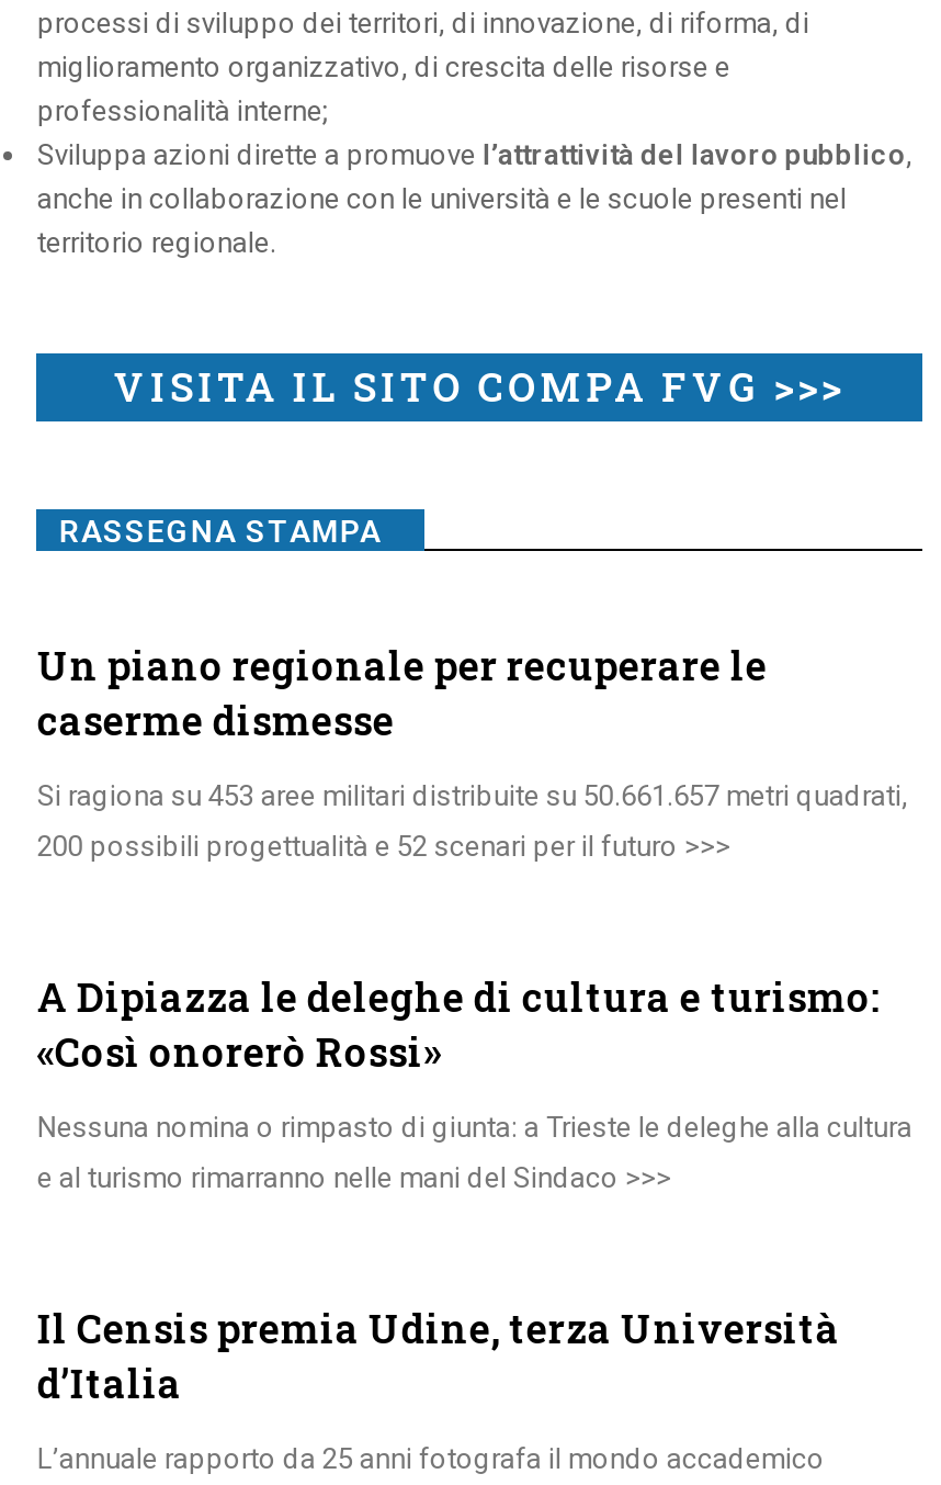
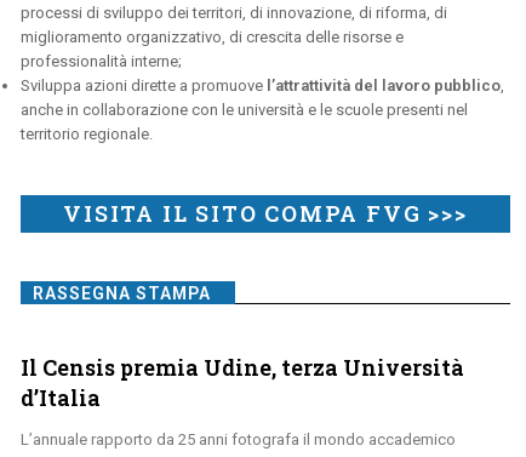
[37,640,912,1195] Un piano regionale per recuperare le | caserme dismesse | Si ragiona su 453 aree militari distribuite su 50.661.657 metri quadrati, | 200 possibili progettualità e 52 scenari per il futuro | A Dipiazza le deleghe di cultura e turismo: | «Così onorerò Rossi» | Nessuna nomina o rimpasto di giunta: a Trieste le deleghe alla cultura | e al turismo rimarranno nelle mani del Sindaco -> none

